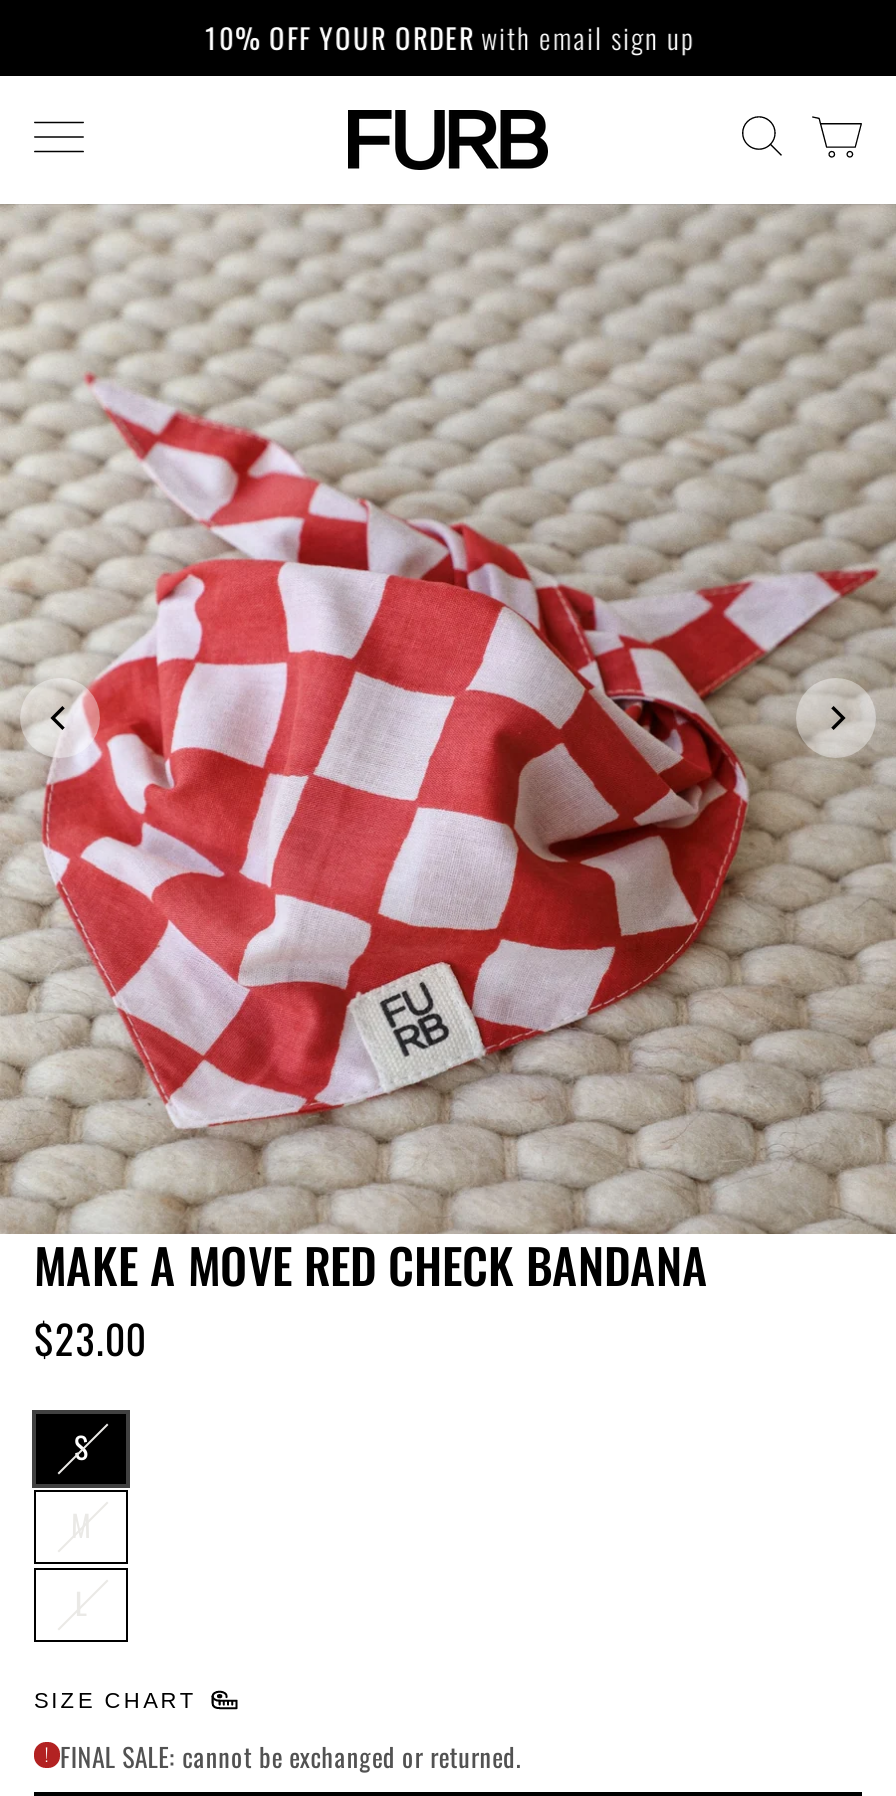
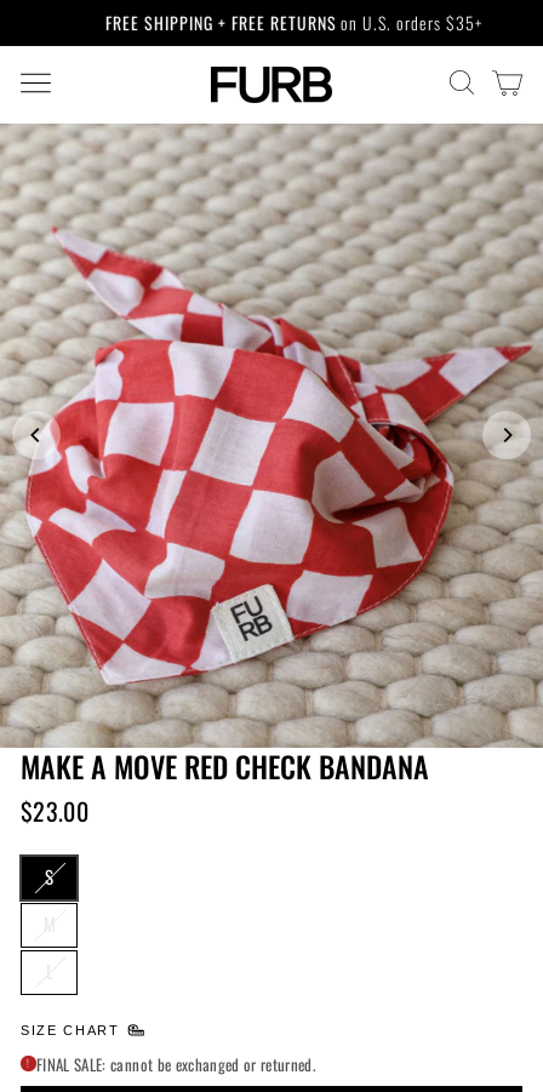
[204,16,694,58] 10% OFF YOUR ORDER with email sign up -> [90,10,467,35] FREE SHIPPING + FREE RETURNS on U.S. orders $35+

